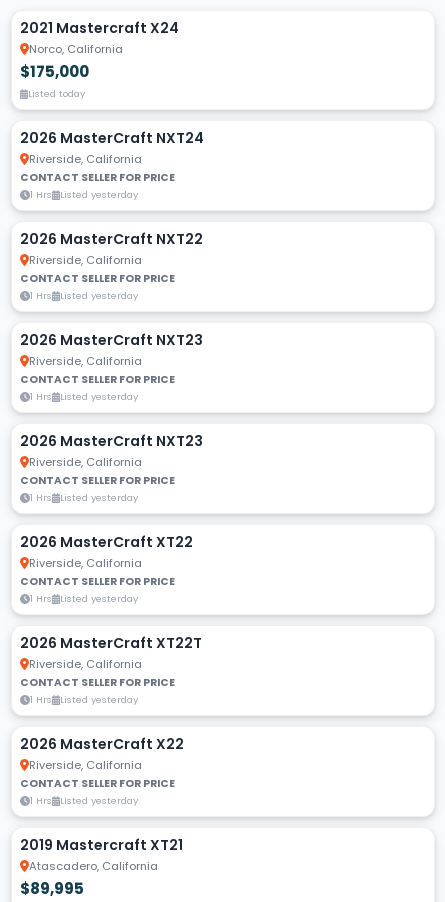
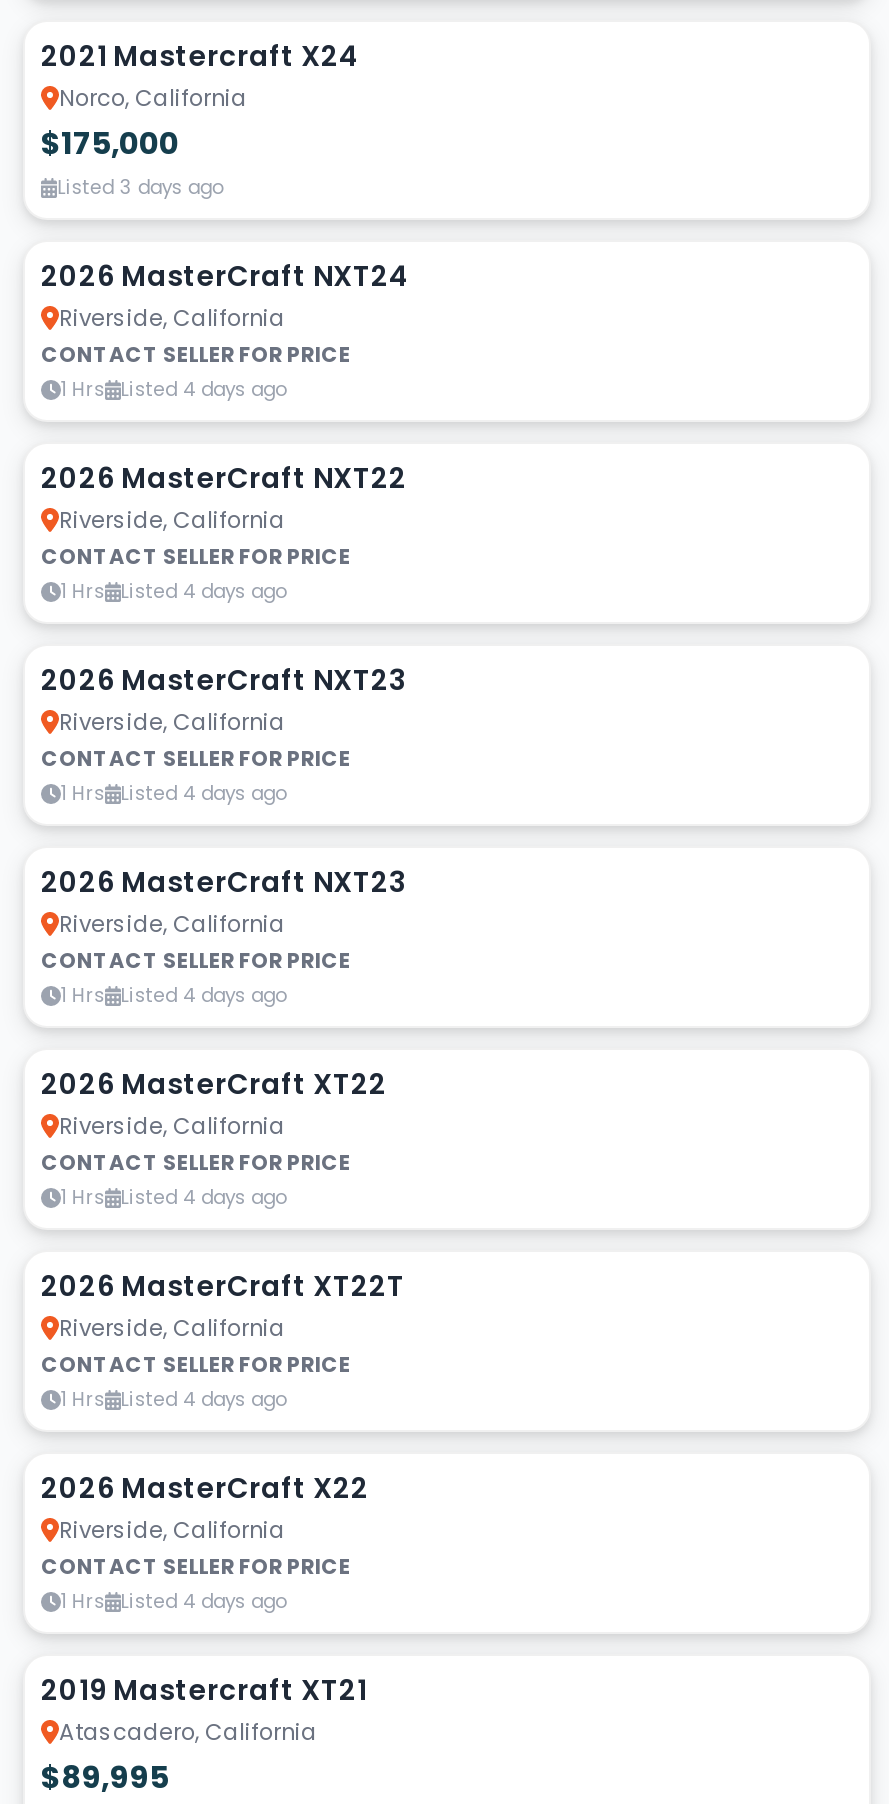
[28,87,85,100] Listed today -> [58,174,222,200] Listed 3 days ago
[60,188,138,201] Listed yesterday -> [121,376,285,402] Listed 4 days ago
[60,289,138,302] Listed yesterday -> [121,578,285,604] Listed 4 days ago
[60,390,138,403] Listed yesterday -> [121,780,285,806] Listed 4 days ago
[60,491,138,504] Listed yesterday -> [121,982,285,1008] Listed 4 days ago
[60,592,138,605] Listed yesterday -> [121,1184,285,1210] Listed 4 days ago
[60,693,138,706] Listed yesterday -> [121,1386,285,1412] Listed 4 days ago
[60,794,138,807] Listed yesterday -> [121,1588,285,1614] Listed 4 days ago

